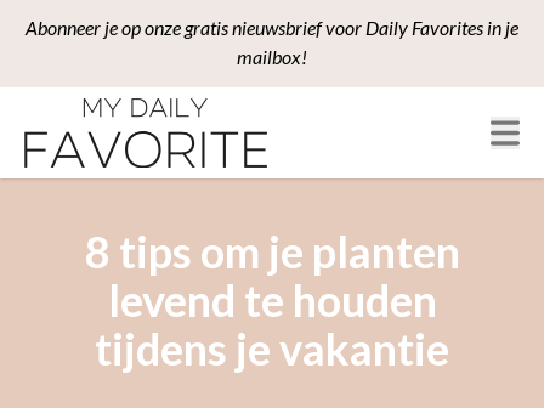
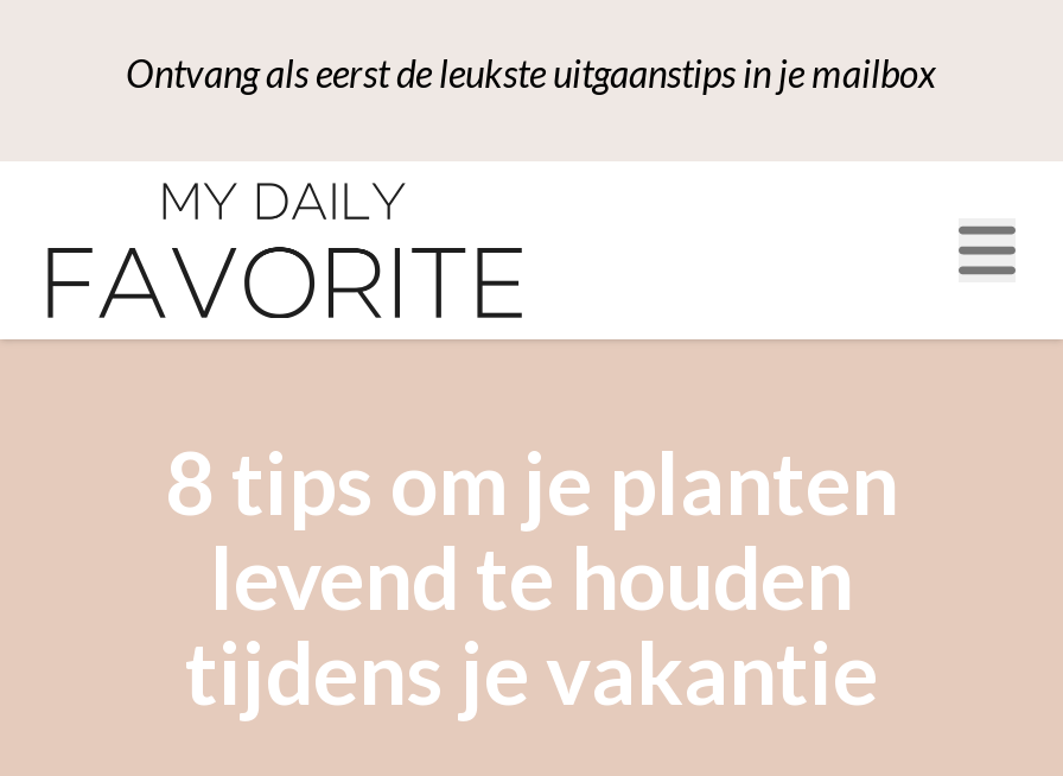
[25,15,518,67] Abonneer je op onze gratis nieuwsbrief voor Daily Favorites in je | mailbox! -> [126,49,937,94] Ontvang als eerst de leukste uitgaanstips in je mailbox

